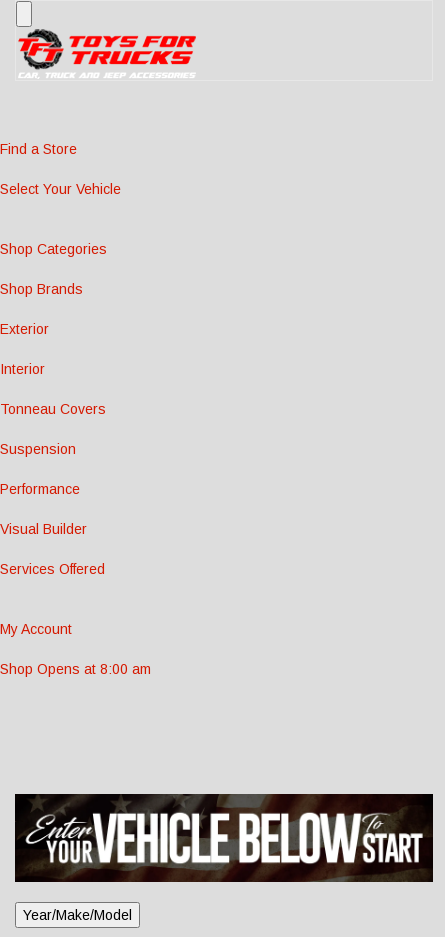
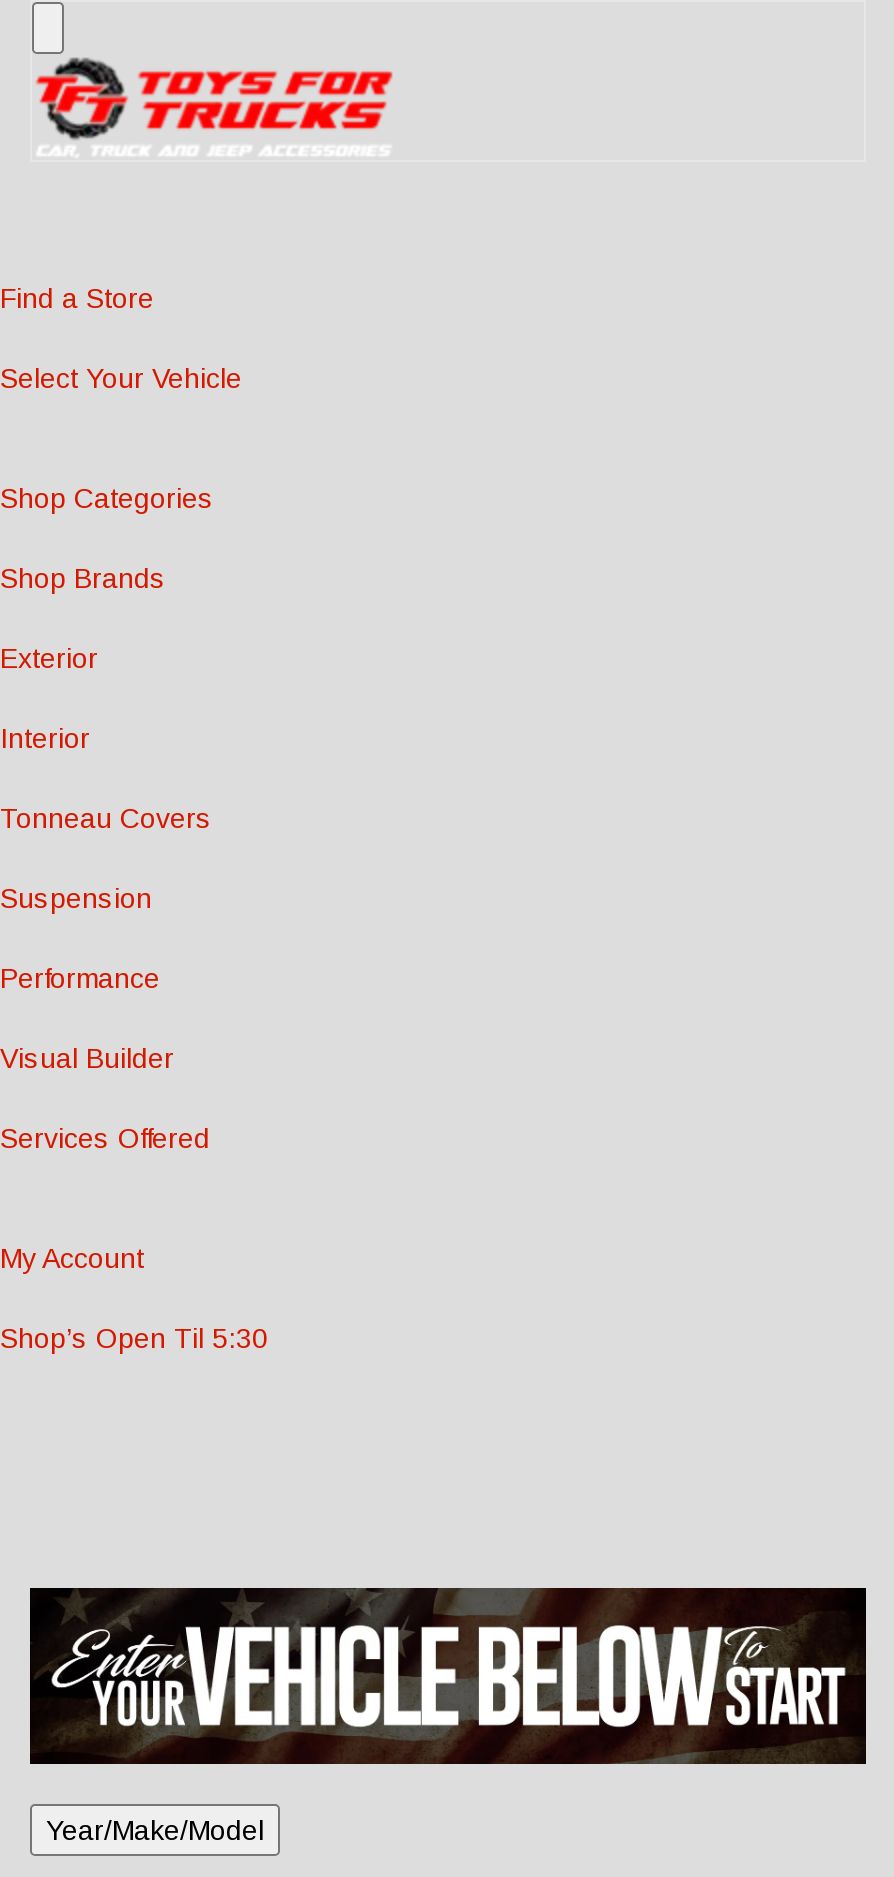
[0,660,151,676] Shop Opens at 8:00 am -> [0,1321,268,1353] Shop’s Open Til 5:30

